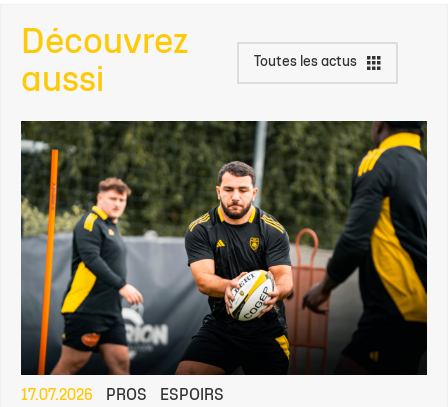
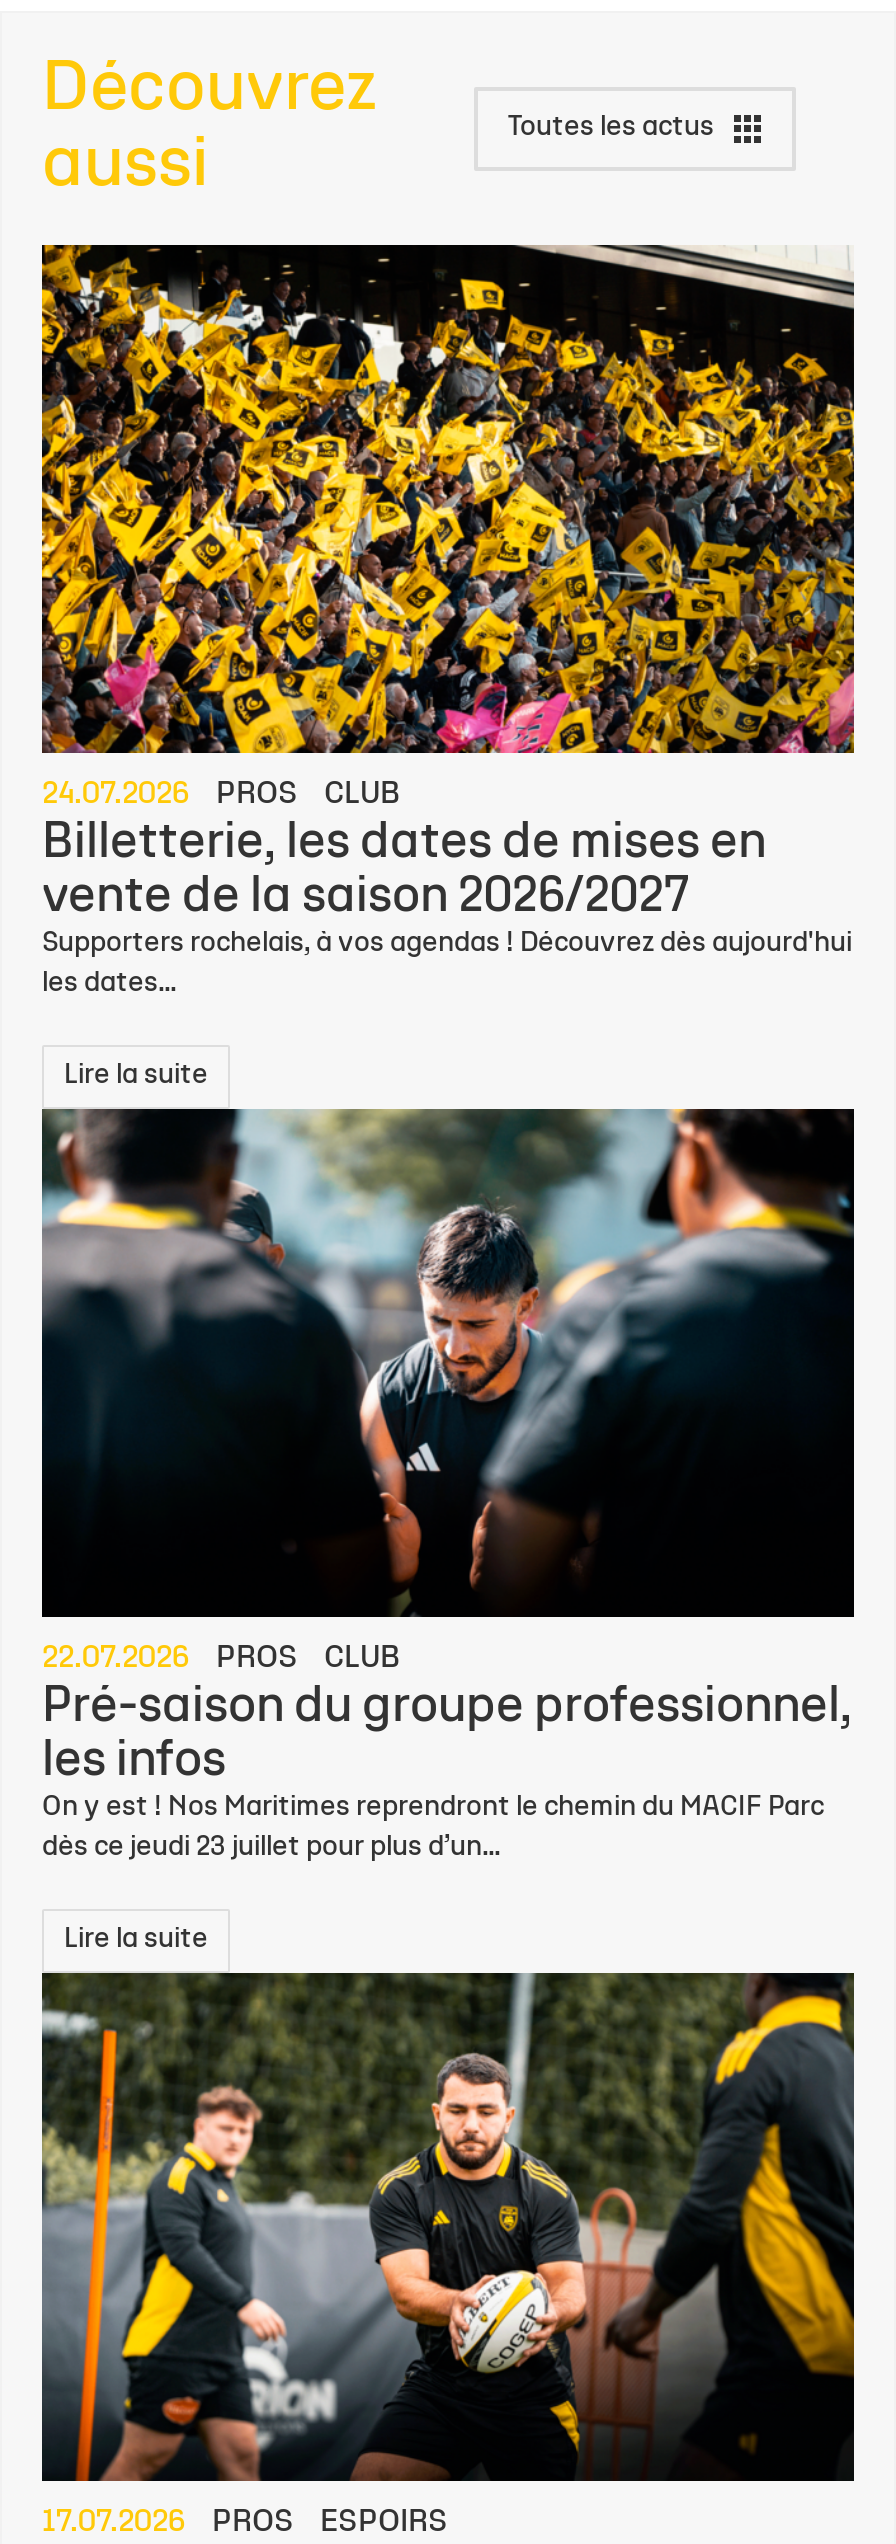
none -> [40,243,856,997] [image] | 24.07.2026 | PROS | CLUB | Billetterie, les dates de mises en | vente de la saison 2026/2027 | Supporters rochelais, à vos agendas ! Découvrez dès aujourd'hui | les dates...
none -> [40,1105,856,1861] [image] | 22.07.2026 | PROS | CLUB | Pré-saison du groupe professionnel, | les infos | On y est ! Nos Maritimes reprendront le chemin du MACIF Parc | dès ce jeudi 23 juillet pour plus d’un...
none -> [64,1063,208,1089] Lire la suite
none -> [64,1927,208,1953] Lire la suite

